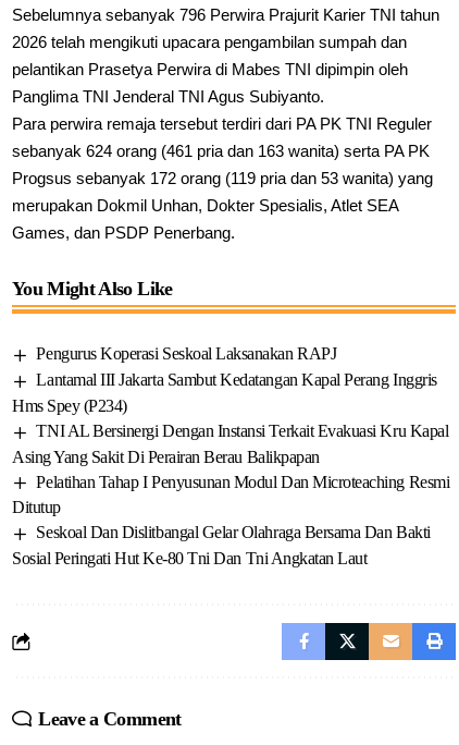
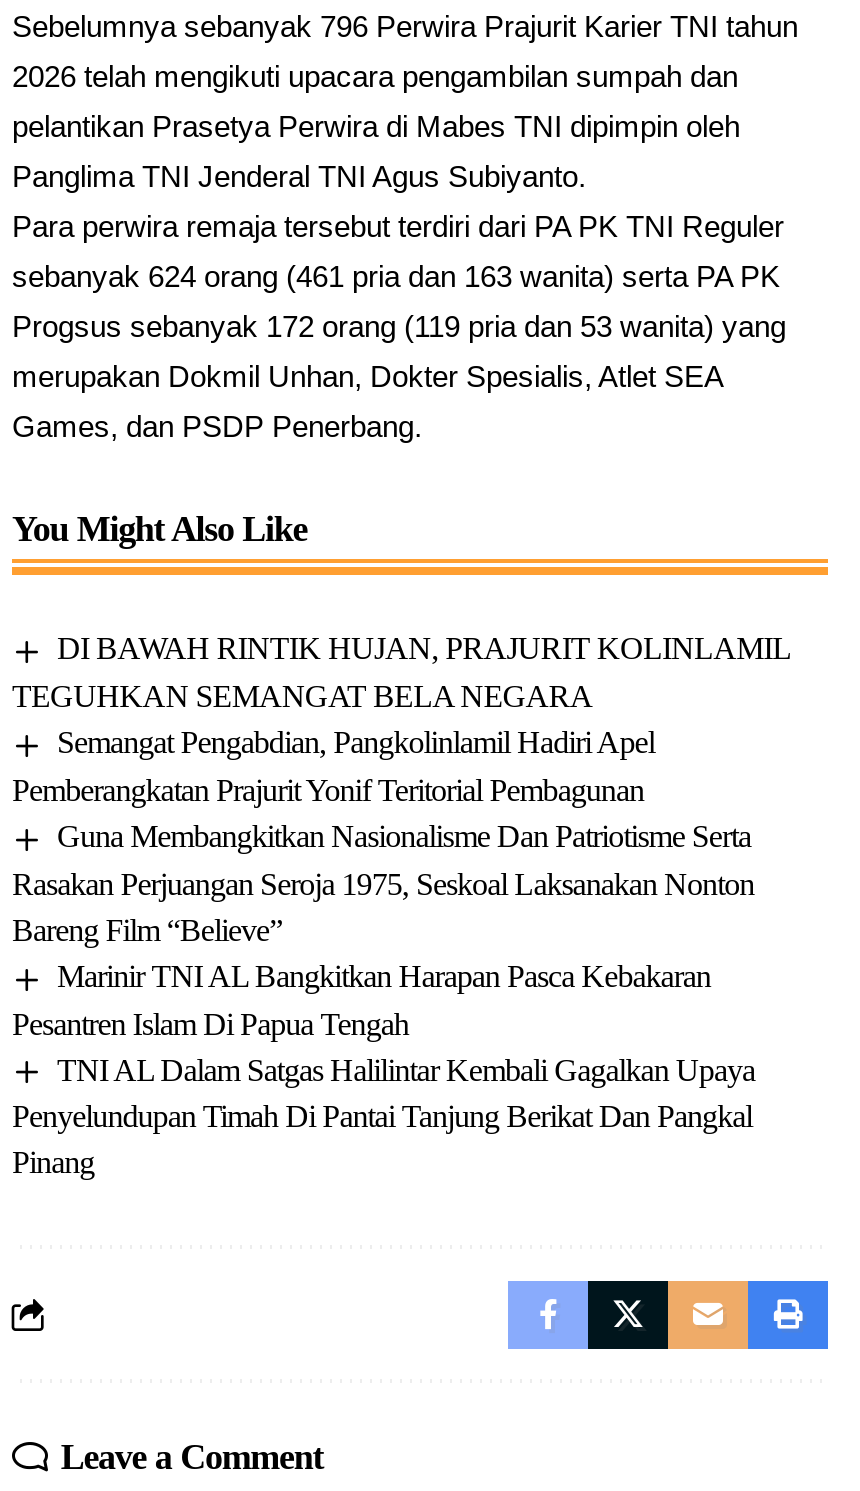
[12,344,449,568] Pengurus Koperasi Seskoal Laksanakan RAPJ | Lantamal III Jakarta Sambut Kedatangan Kapal Perang Inggris | Hms Spey (P234) | TNI AL Bersinergi Dengan Instansi Terkait Evakuasi Kru Kapal | Asing Yang Sakit Di Perairan Berau Balikpapan | Pelatihan Tahap I Penyusunan Modul Dan Microteaching Resmi | Ditutup | Seskoal Dan Dislitbangal Gelar Olahraga Bersama Dan Bakti | Sosial Peringati Hut Ke-80 Tni Dan Tni Angkatan Laut -> [12,631,791,1179] DI BAWAH RINTIK HUJAN, PRAJURIT KOLINLAMIL | TEGUHKAN SEMANGAT BELA NEGARA | Semangat Pengabdian, Pangkolinlamil Hadiri Apel | Pemberangkatan Prajurit Yonif Teritorial Pembagunan | Guna Membangkitkan Nasionalisme Dan Patriotisme Serta | Rasakan Perjuangan Seroja 1975, Seskoal Laksanakan Nonton | Bareng Film “Believe” | Marinir TNI AL Bangkitkan Harapan Pasca Kebakaran | Pesantren Islam Di Papua Tengah | TNI AL Dalam Satgas Halilintar Kembali Gagalkan Upaya | Penyelundupan Timah Di Pantai Tanjung Berikat Dan Pangkal | Pinang

